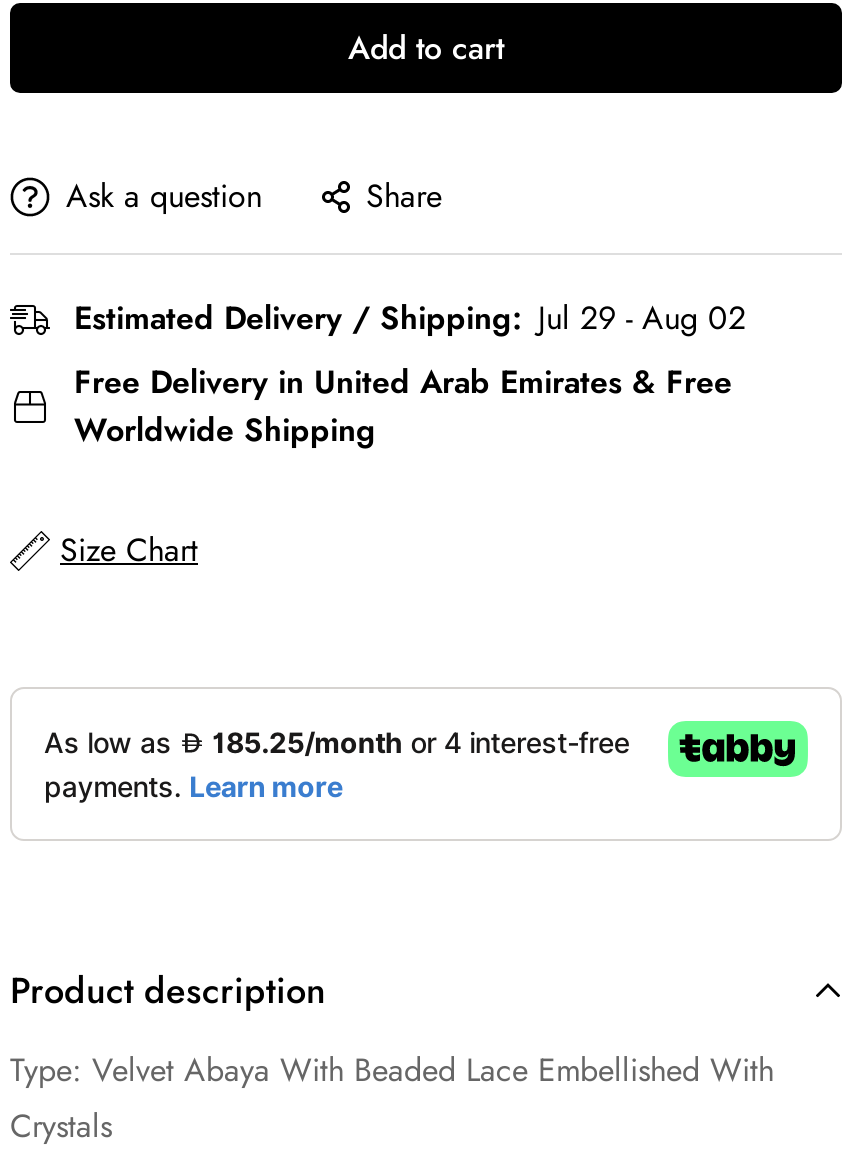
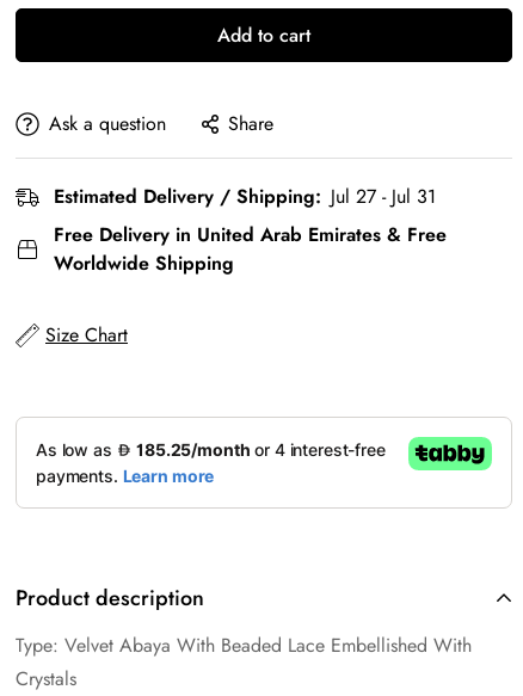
[74,295,746,341] Estimated Delivery / Shipping: Jul 29 - Aug 02 -> [54,183,436,210] Estimated Delivery / Shipping: Jul 27 - Jul 31

